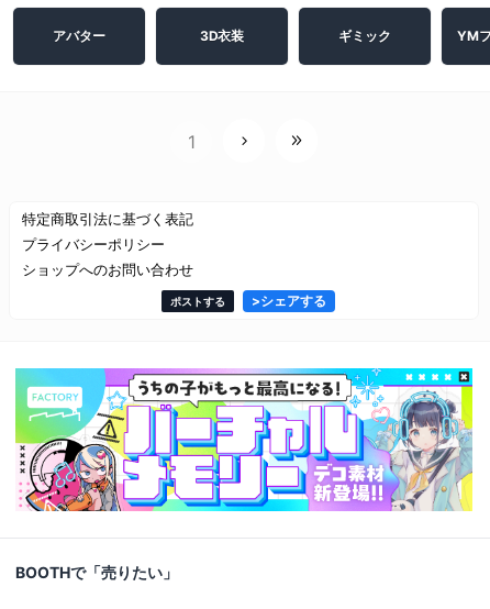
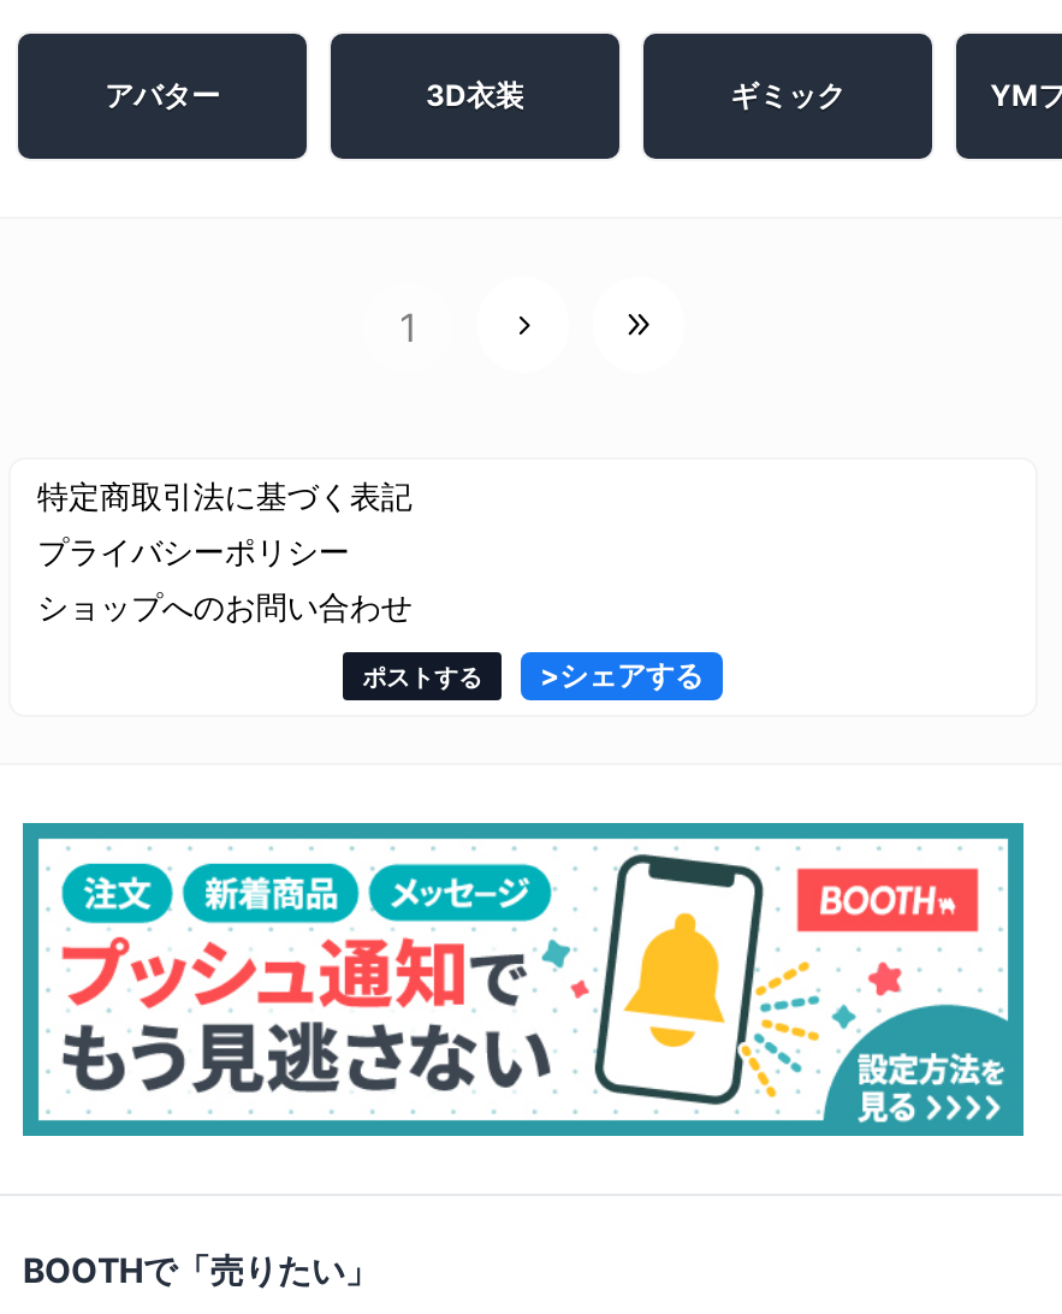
[14,367,474,512] [image] -> [20,821,1026,1138] [image]

